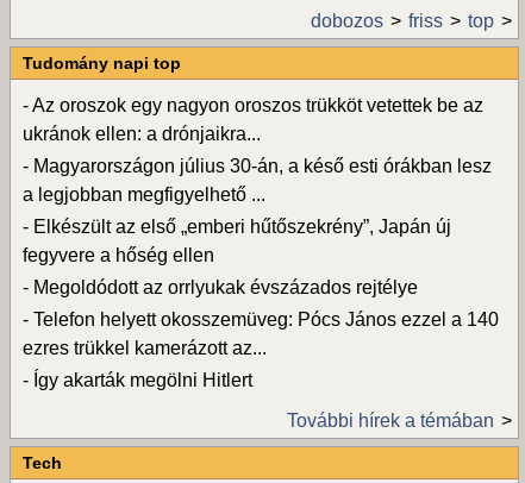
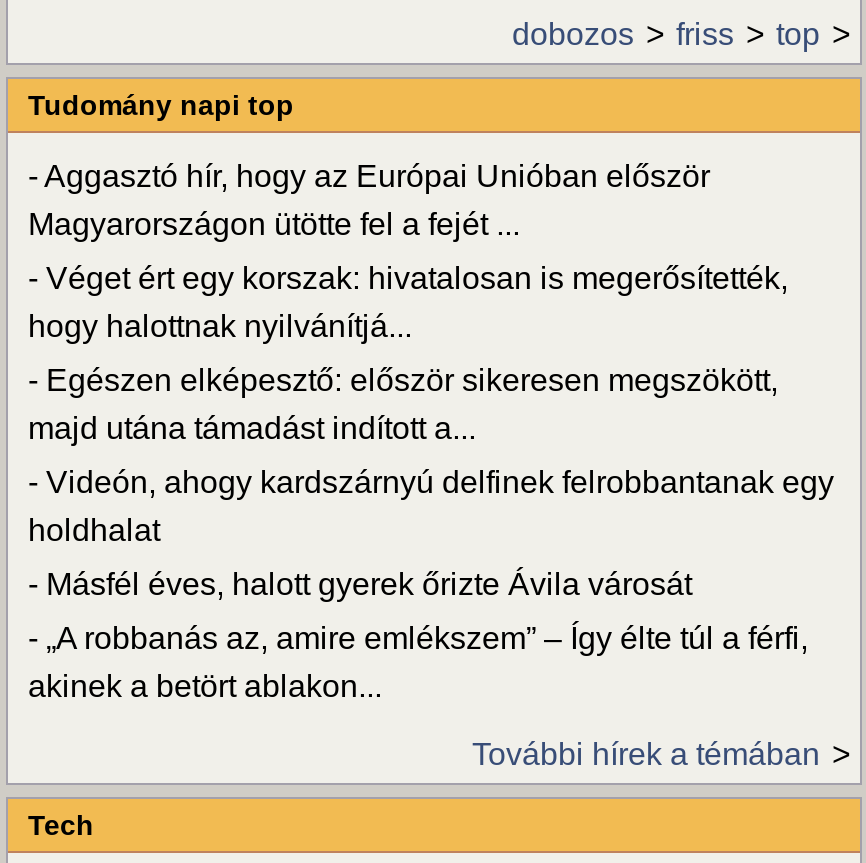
[23,95,483,144] - Az oroszok egy nagyon oroszos trükköt vetettek be az | ukránok ellen: a drónjaikra... -> [28,159,710,241] - Aggasztó hír, hogy az Európai Unióban először | Magyarországon ütötte fel a fejét ...
[23,156,492,205] - Magyarországon július 30-án, a késő esti órákban lesz | a legjobban megfigyelhető ... -> [28,261,788,343] - Véget ért egy korszak: hivatalosan is megerősítették, | hogy halottnak nyilvánítjá...
[23,217,451,265] - Elkészült az első „emberi hűtőszekrény”, Japán új | fegyvere a hőség ellen -> [28,363,778,445] - Egészen elképesztő: először sikeresen megszökött, | majd utána támadást indított a...
[23,277,418,297] - Megoldódott az orrlyukak évszázados rejtélye -> [28,465,834,547] - Videón, ahogy kardszárnyú delfinek felrobbantanak egy | holdhalat
[23,309,499,358] - Telefon helyett okosszemüveg: Pócs János ezzel a 140 | ezres trükkel kamerázott az... -> [28,567,692,601] - Másfél éves, halott gyerek őrizte Ávila városát
[23,370,252,390] - Így akarták megölni Hitlert -> [28,621,808,703] - „A robbanás az, amire emlékszem” – Így élte túl a férfi, | akinek a betört ablakon...

